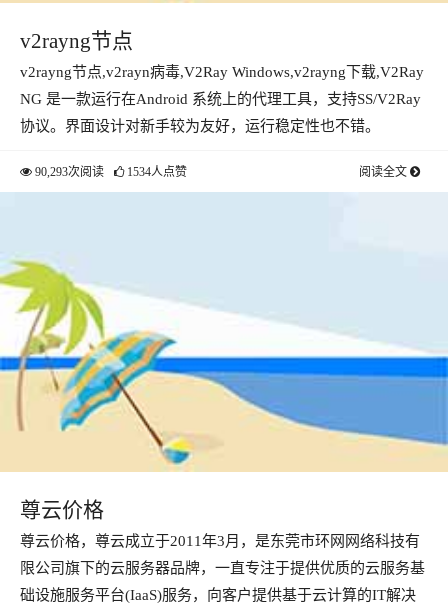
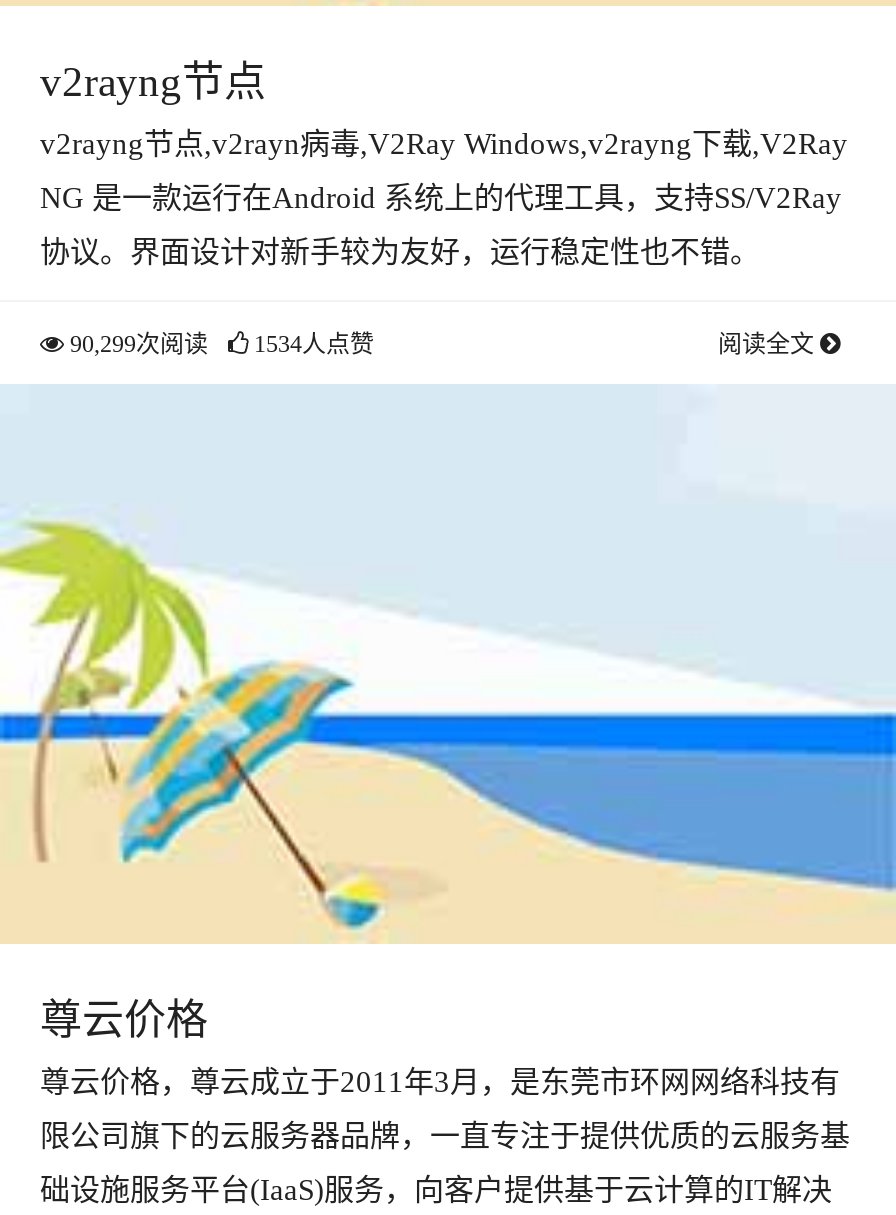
[32,165,187,179] 90,293次阅读 1534人点赞 -> [64,330,374,358] 90,299次阅读 1534人点赞

